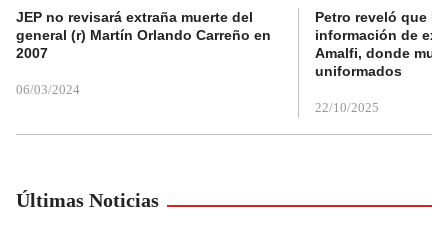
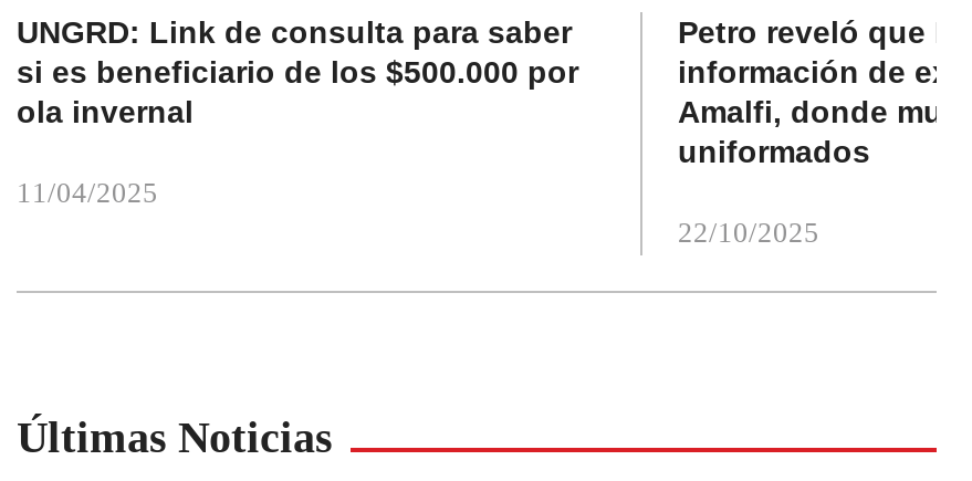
[16,9,271,61] JEP no revisará extraña muerte del | general (r) Martín Orlando Carreño en | 2007 -> [17,14,578,129] UNGRD: Link de consulta para saber | si es beneficiario de los $500.000 por | ola invernal
[16,82,80,97] 06/03/2024 -> [17,175,158,209] 11/04/2025

